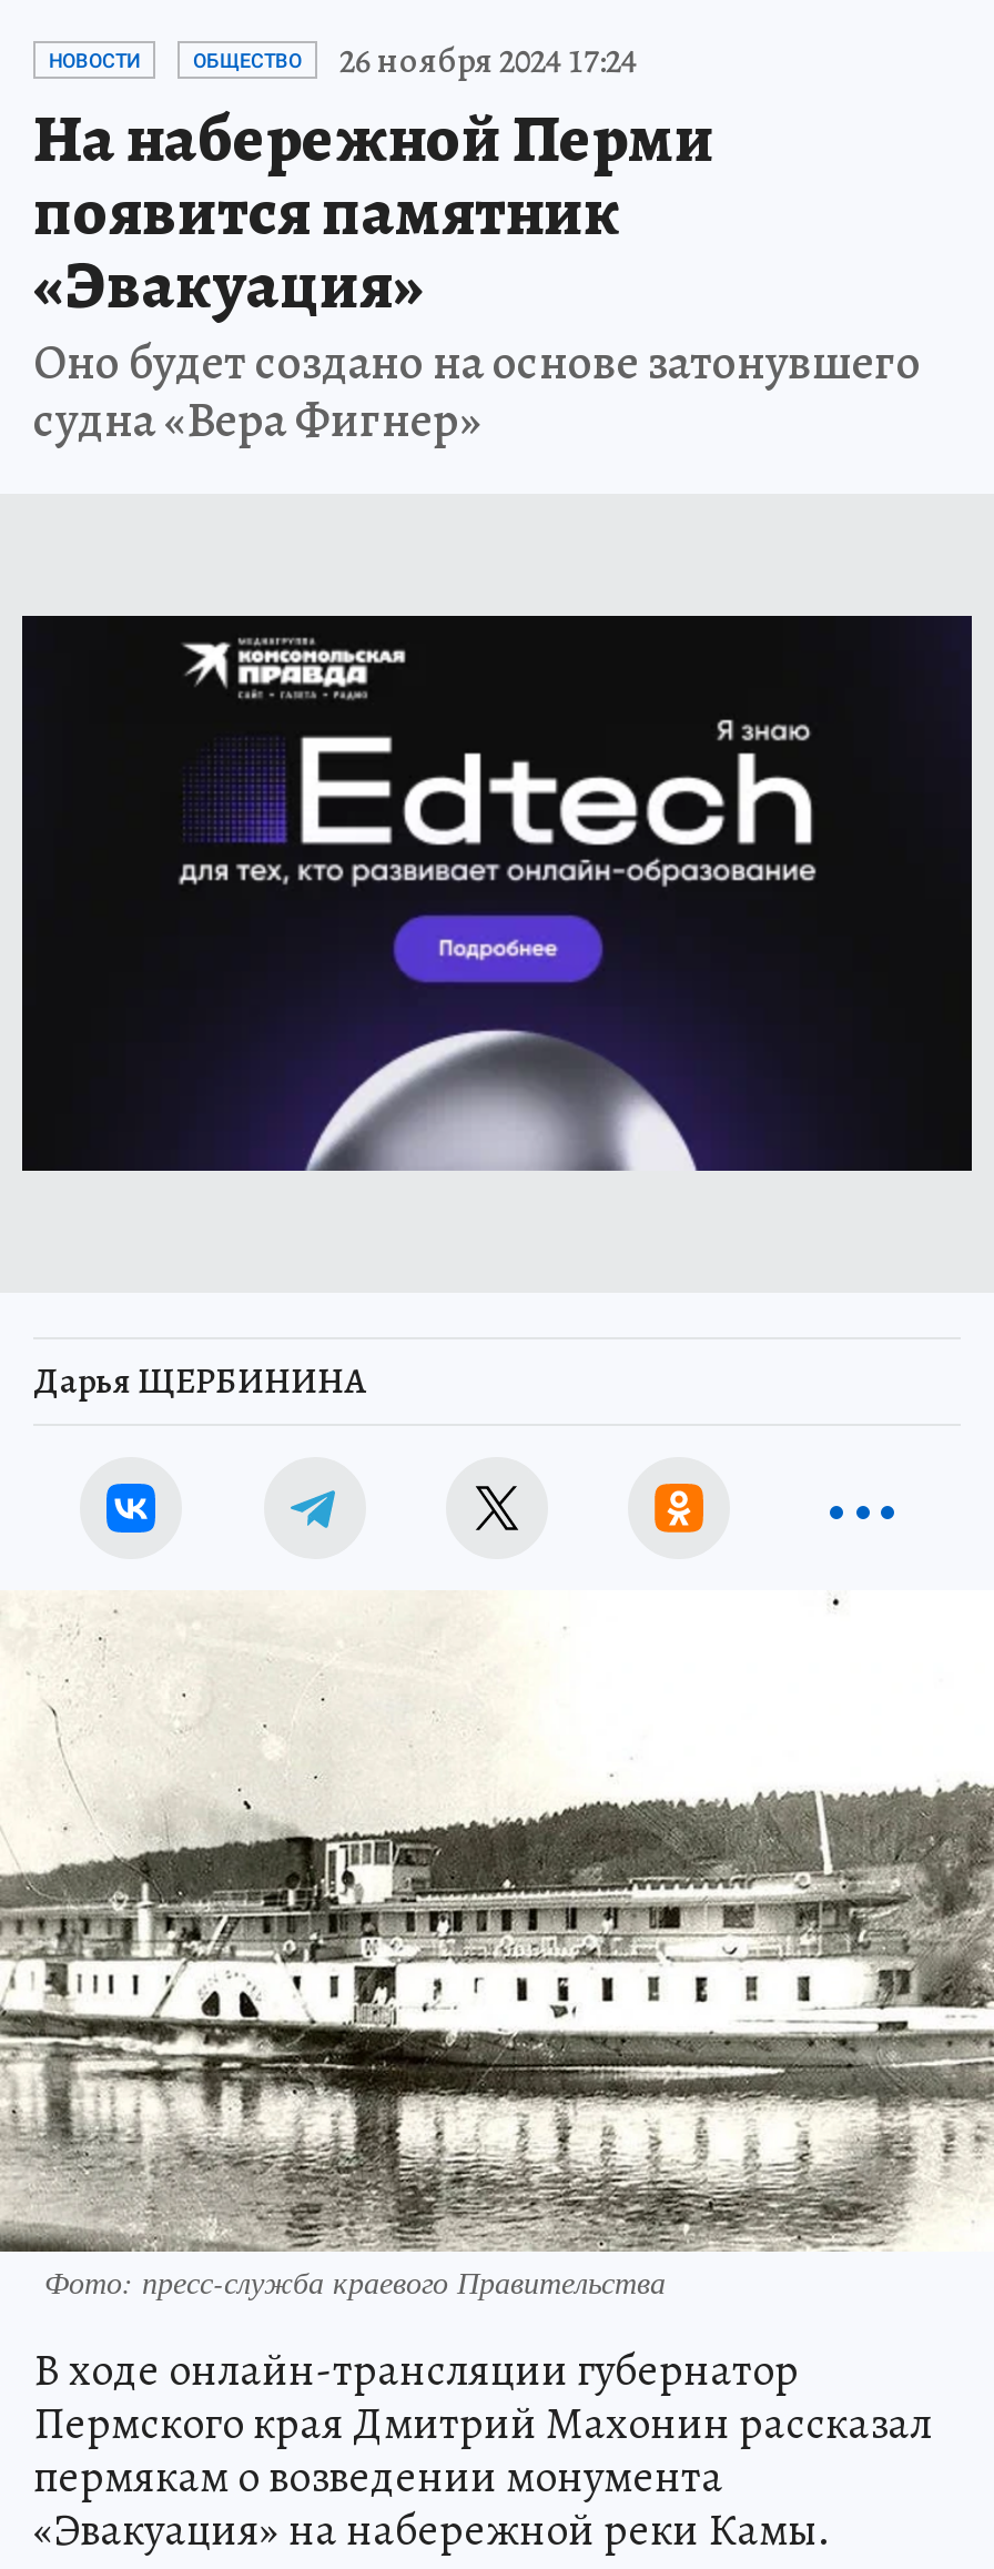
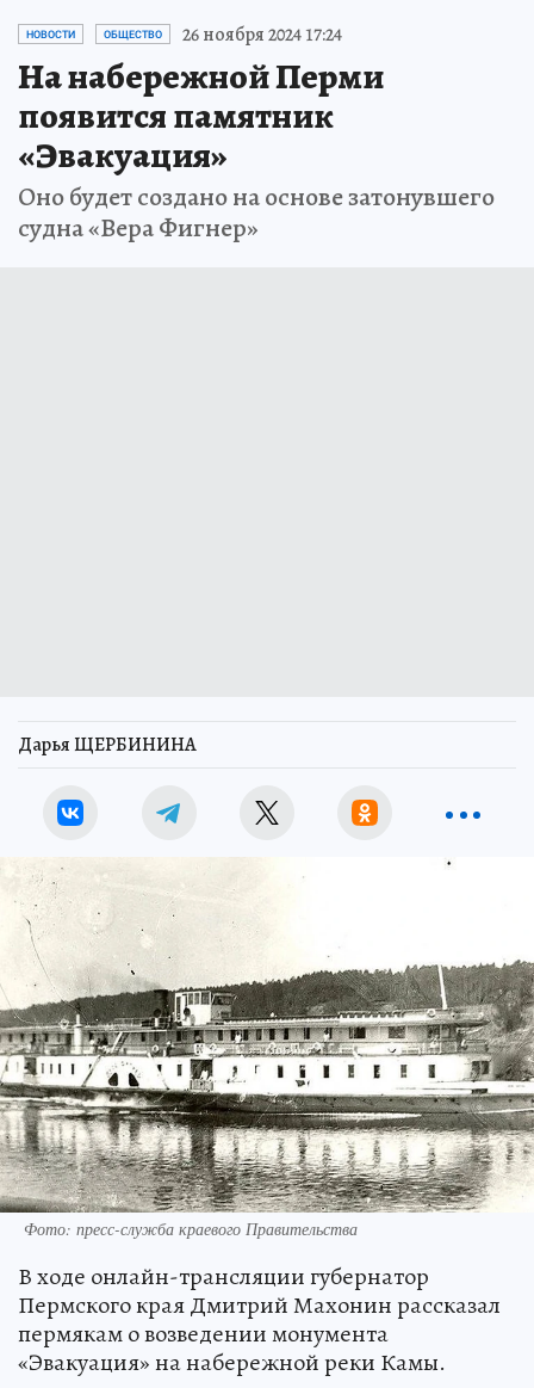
[20,614,974,1173] [image] -> none

